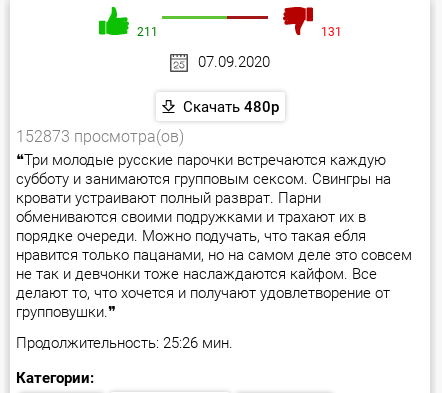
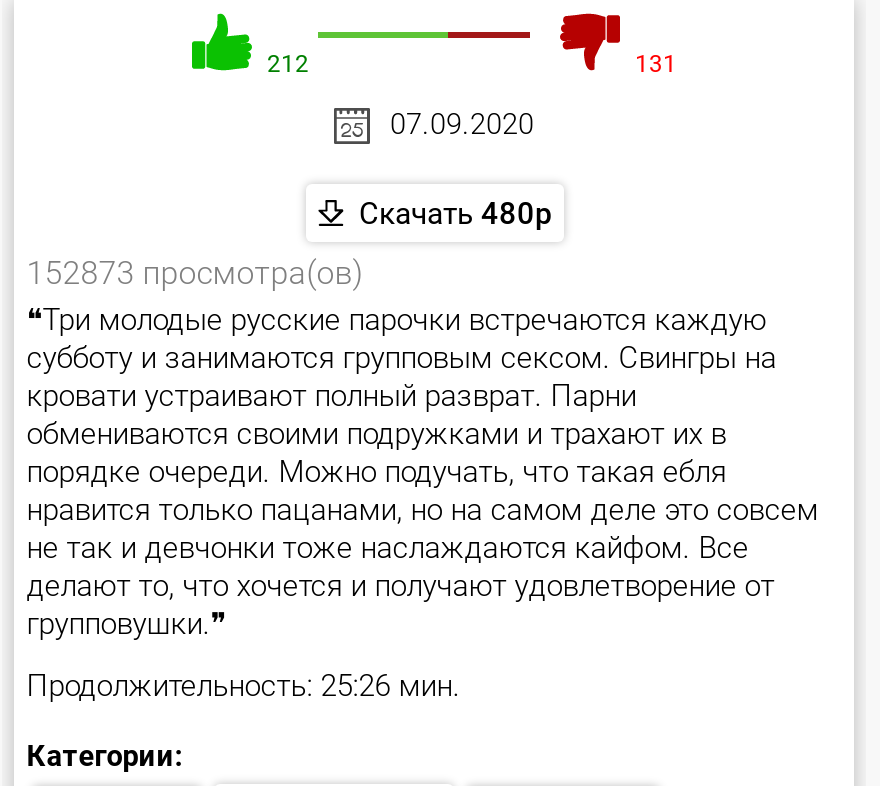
[136,25,157,39] 211 -> [267,50,309,78] 212

